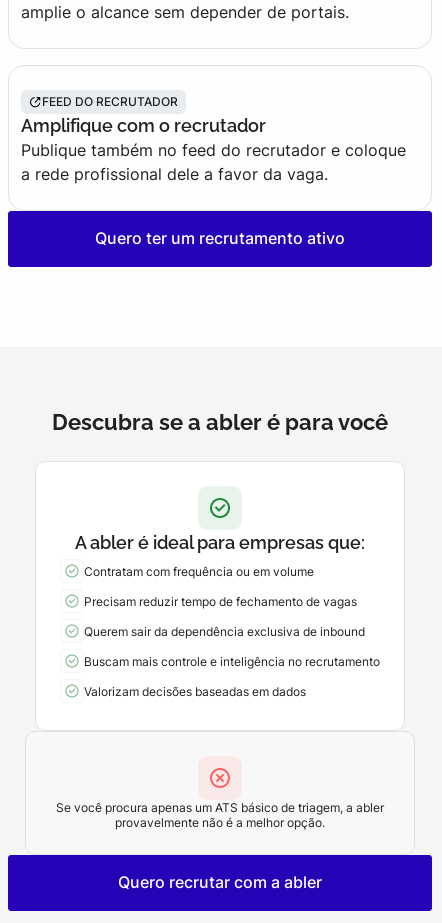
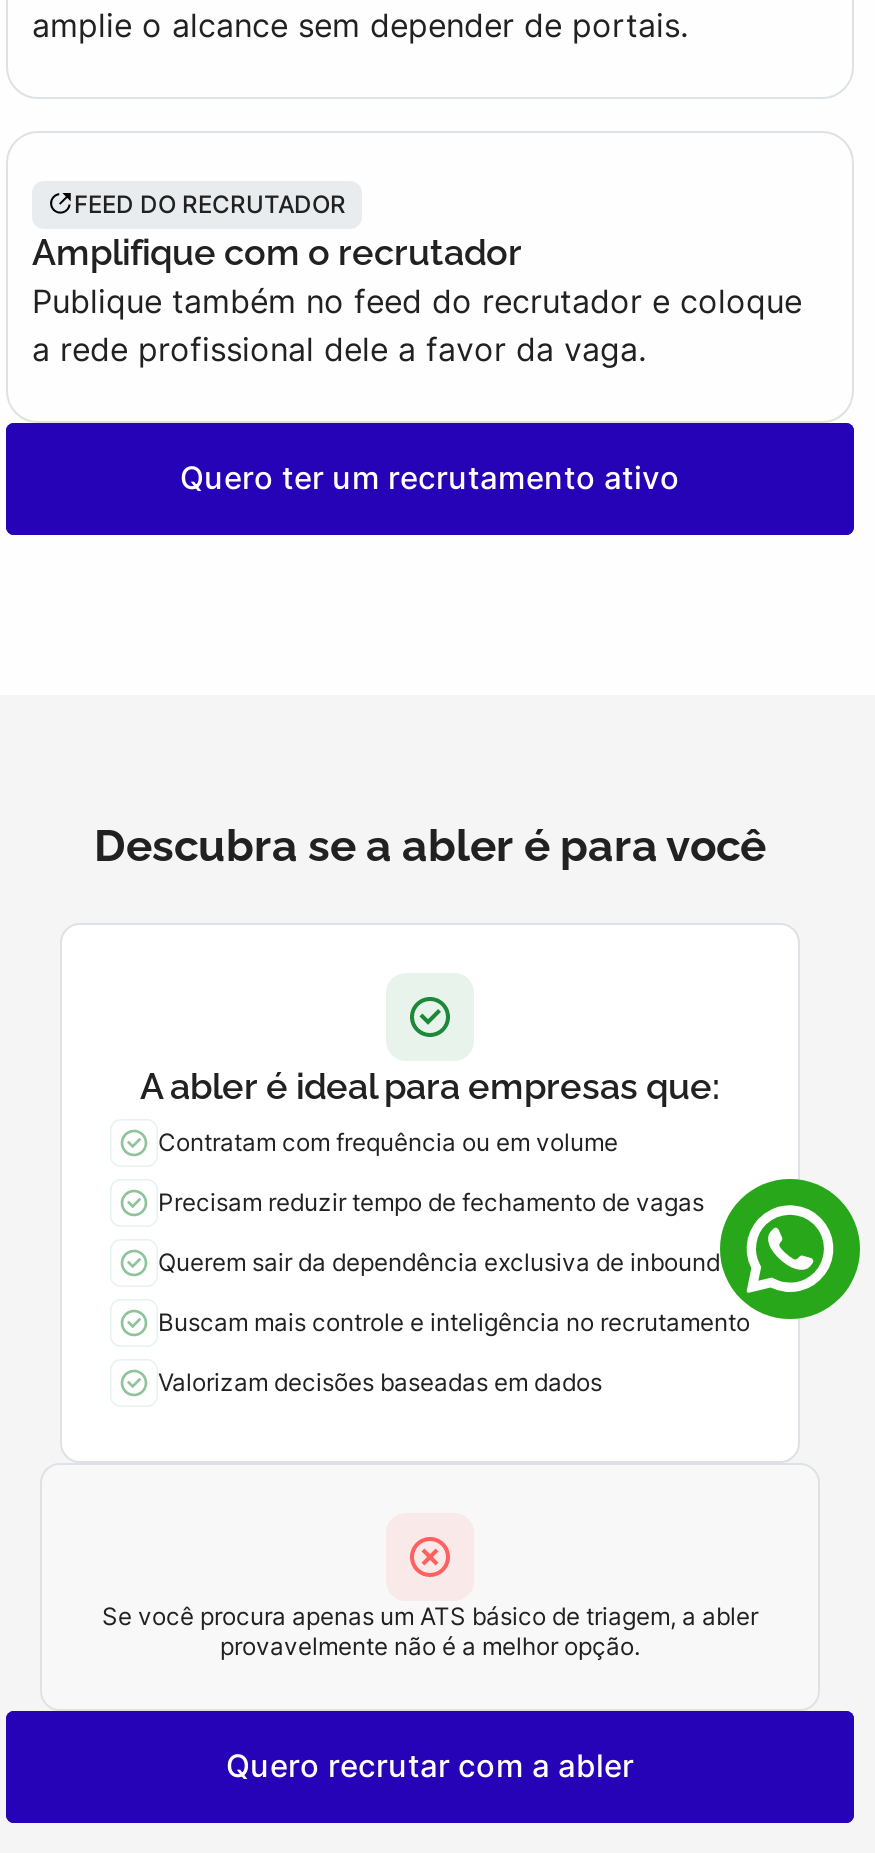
none -> [718,1176,862,1322] [image]

